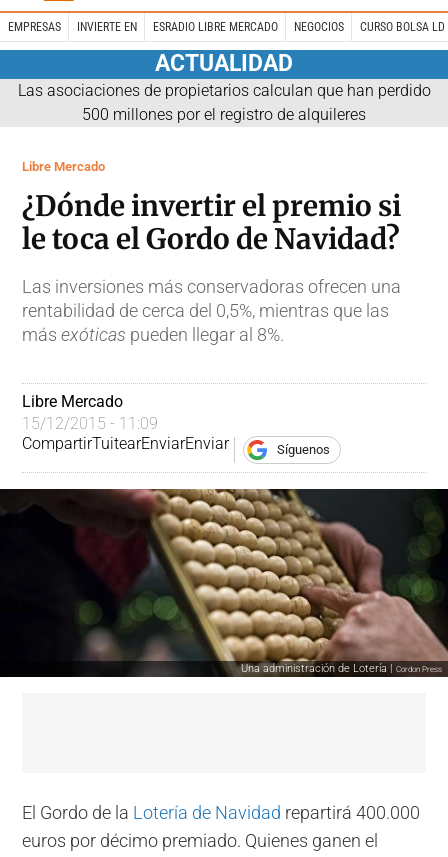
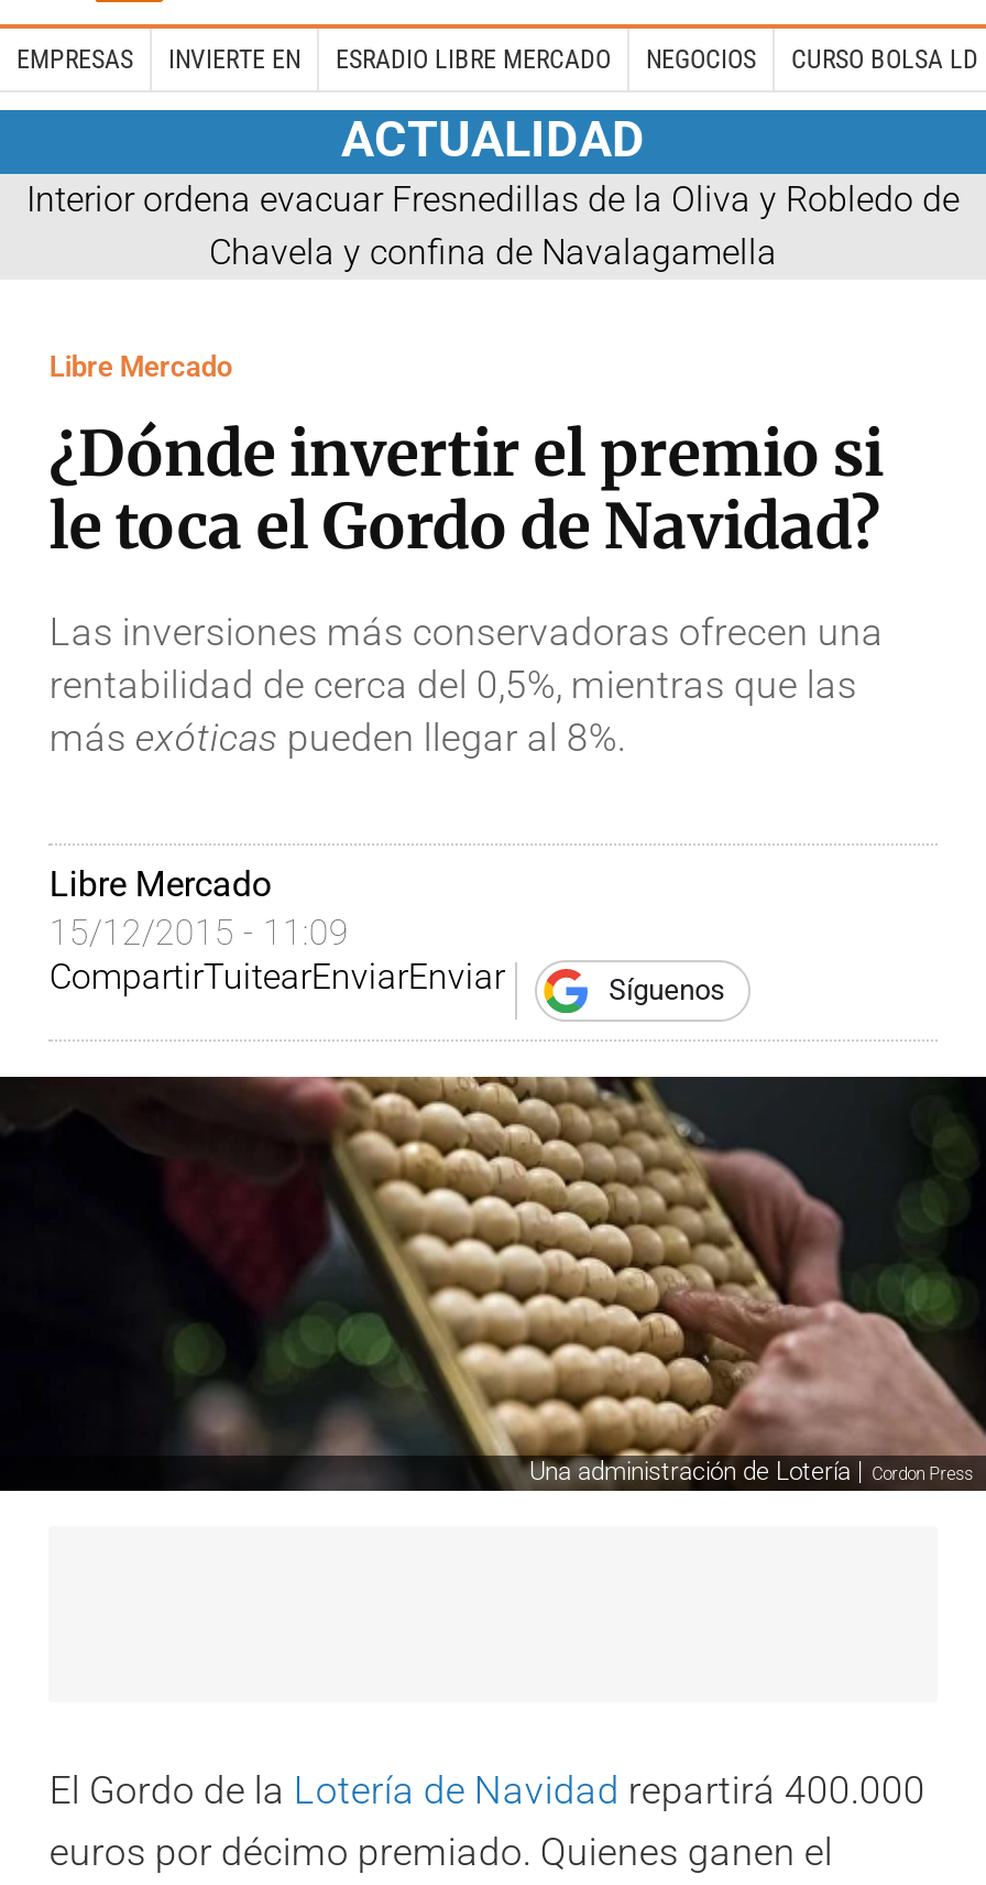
[17,81,430,124] Las asociaciones de propietarios calculan que han perdido | 500 millones por el registro de alquileres -> [26,177,960,272] Interior ordena evacuar Fresnedillas de la Oliva y Robledo de | Chavela y confina de Navalagamella

